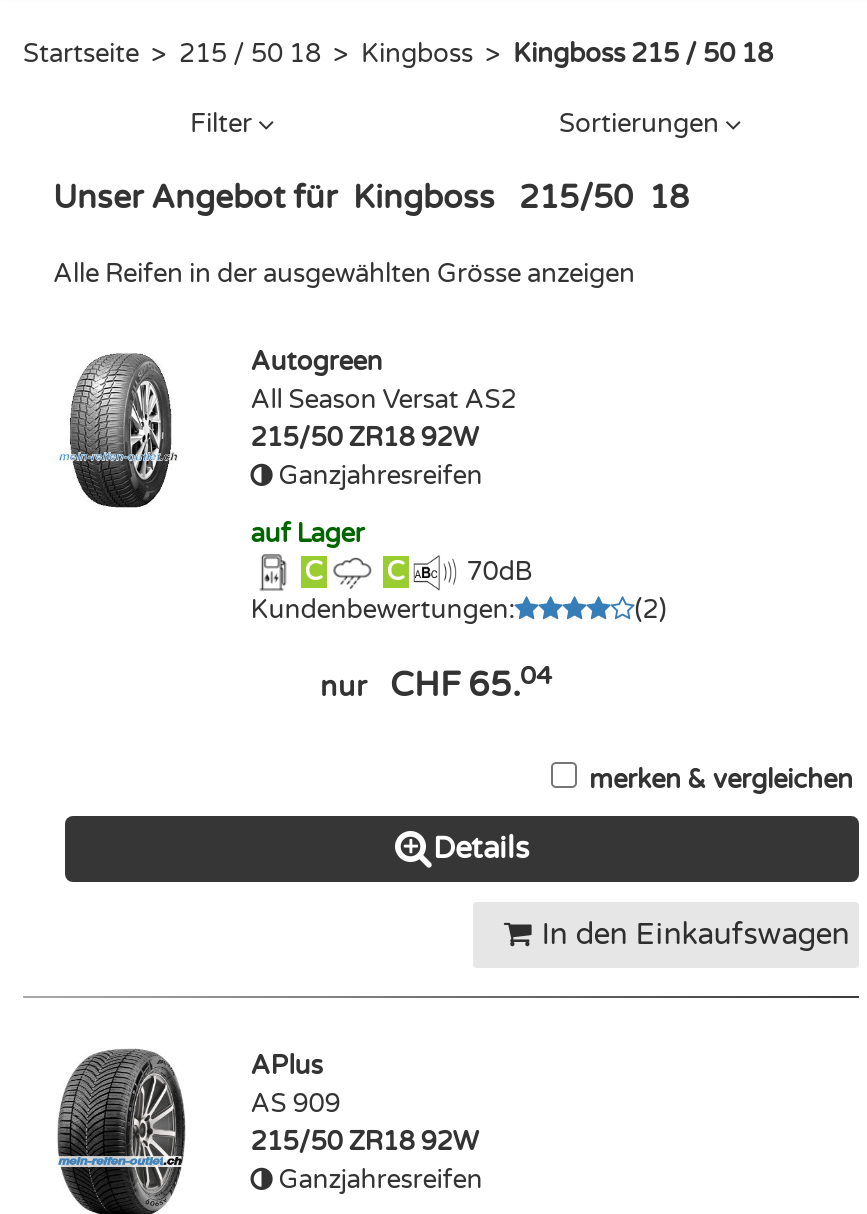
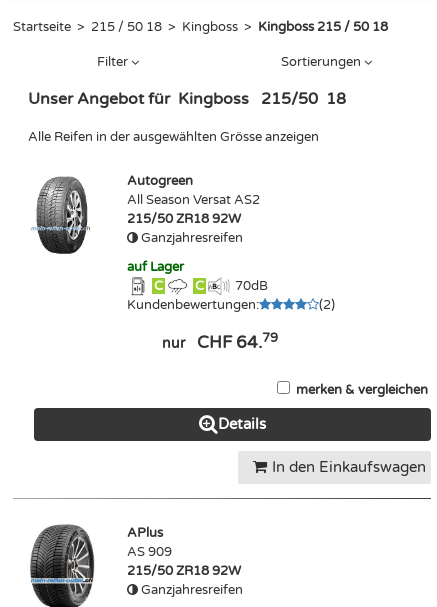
[320,659,552,706] nur CHF 65.04 -> [161,329,277,353] nur CHF 64.79

